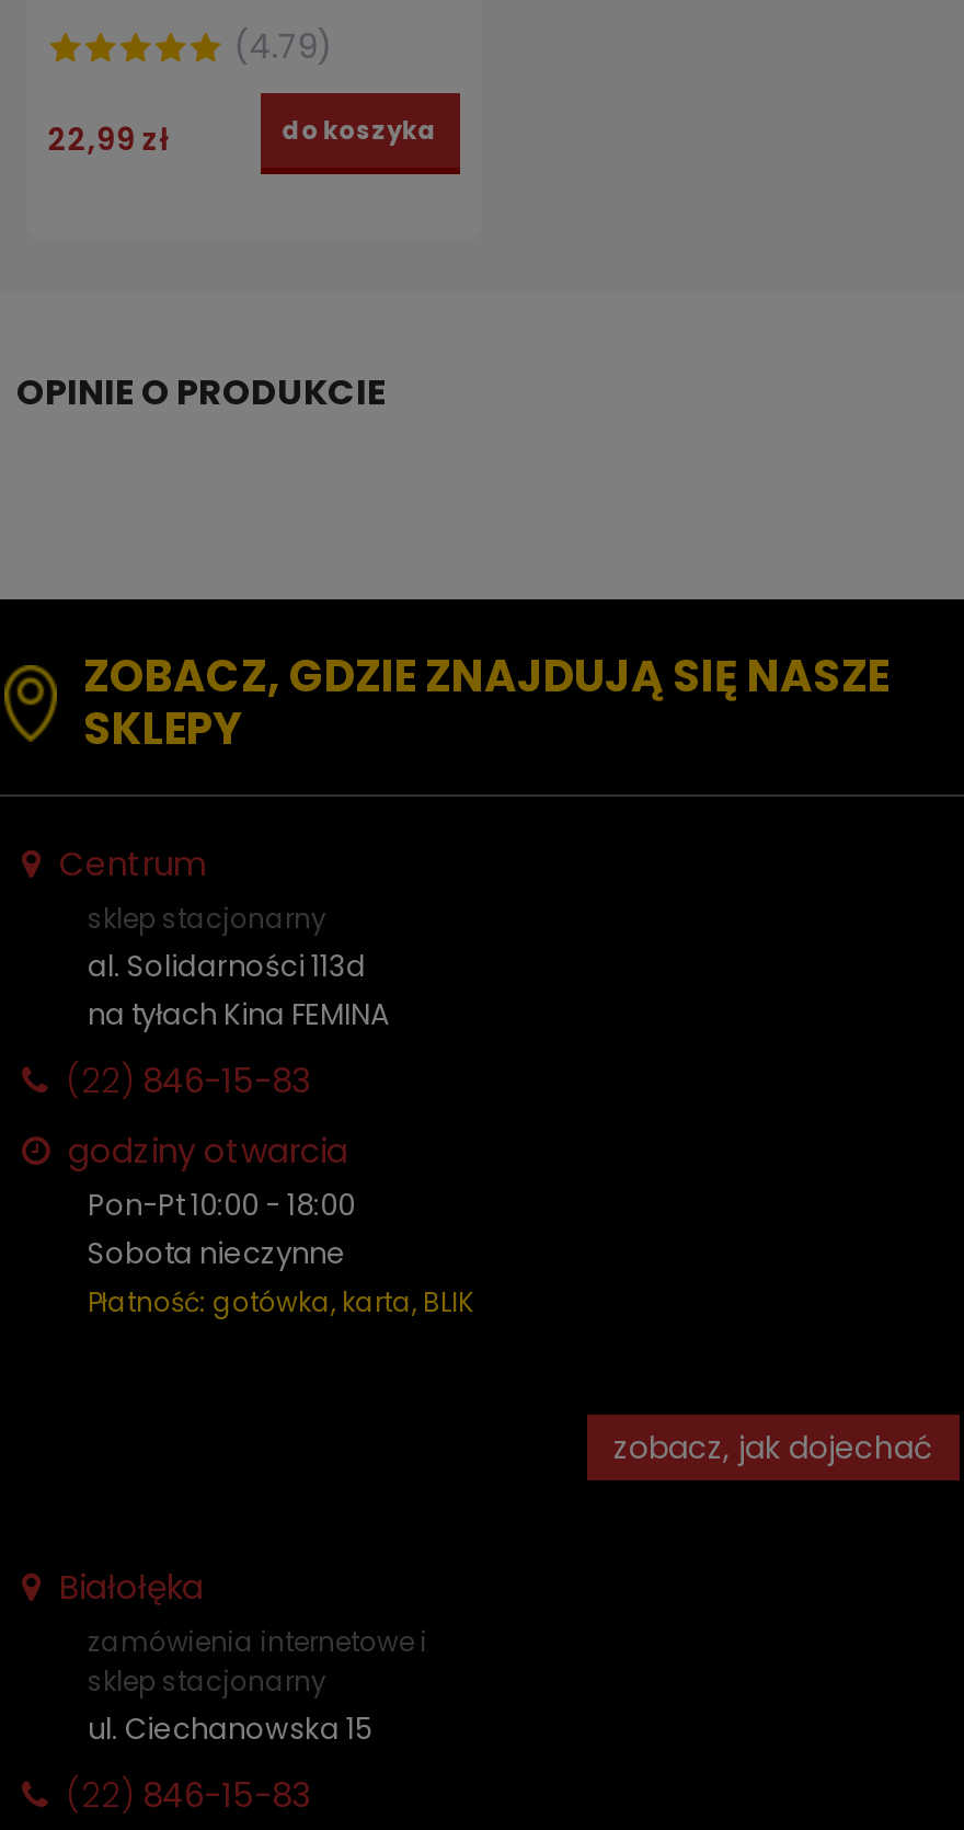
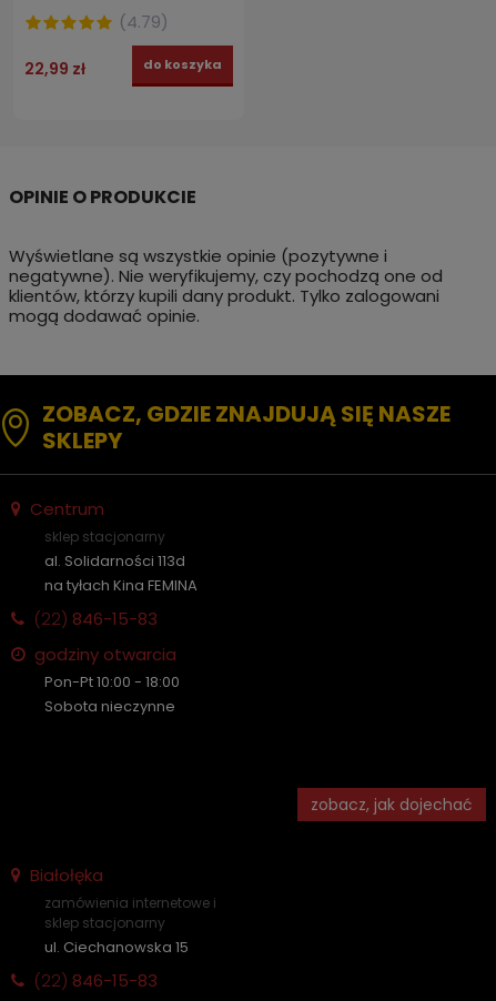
none -> [8,244,442,327] Wyświetlane są wszystkie opinie (pozytywne i | negatywne). Nie weryfikujemy, czy pochodzą one od | klientów, którzy kupili dany produkt. Tylko zalogowani | mogą dodawać opinie.
[88,1284,473,1321] Płatność: gotówka, karta, BLIK -> none

